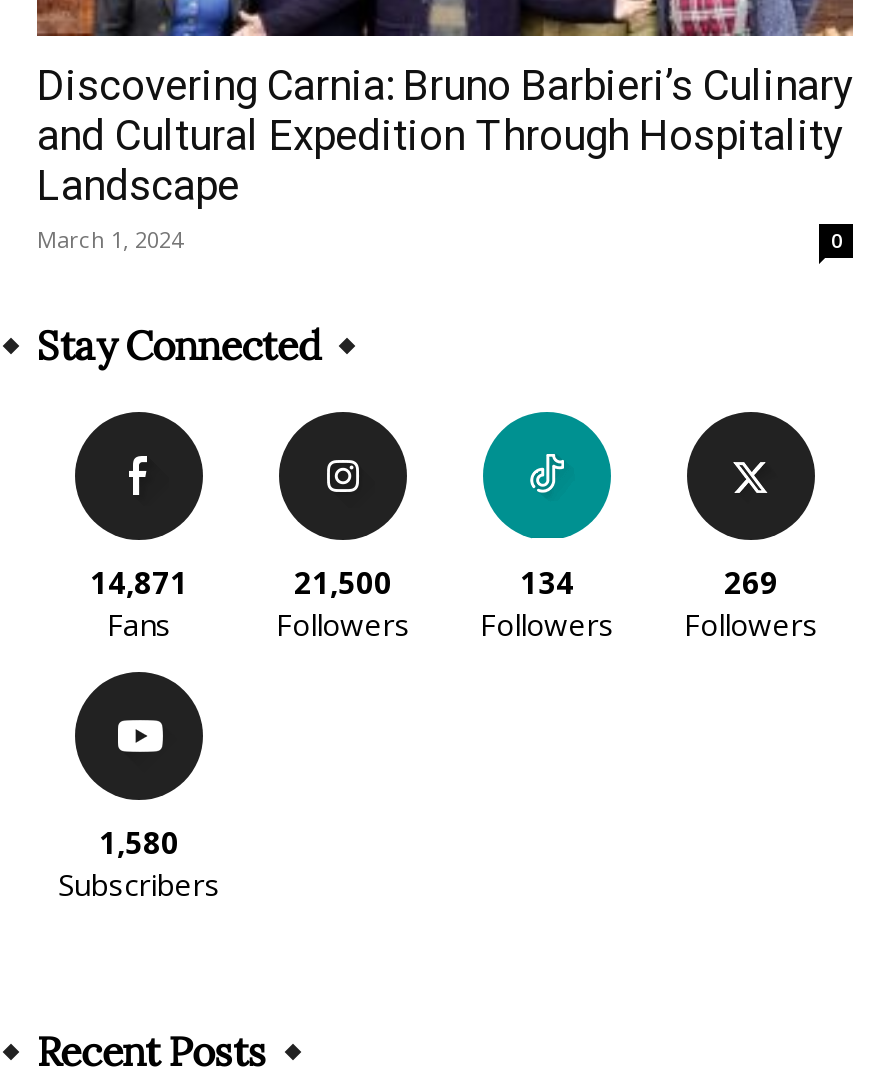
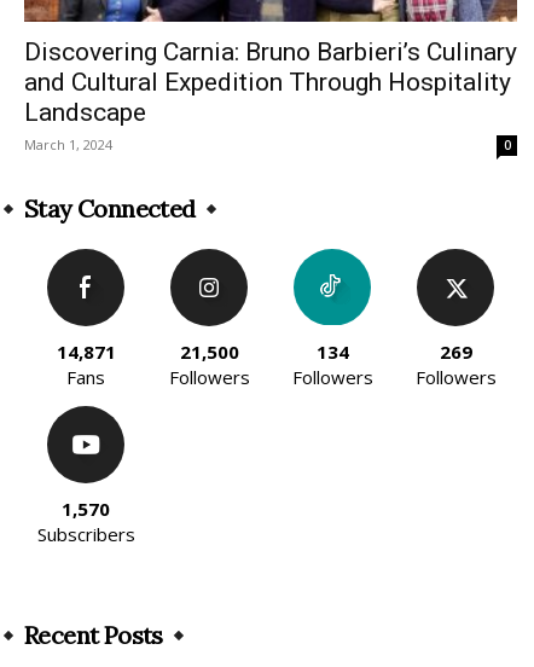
[99,823,179,863] 1,580 -> [62,497,110,521] 1,570

